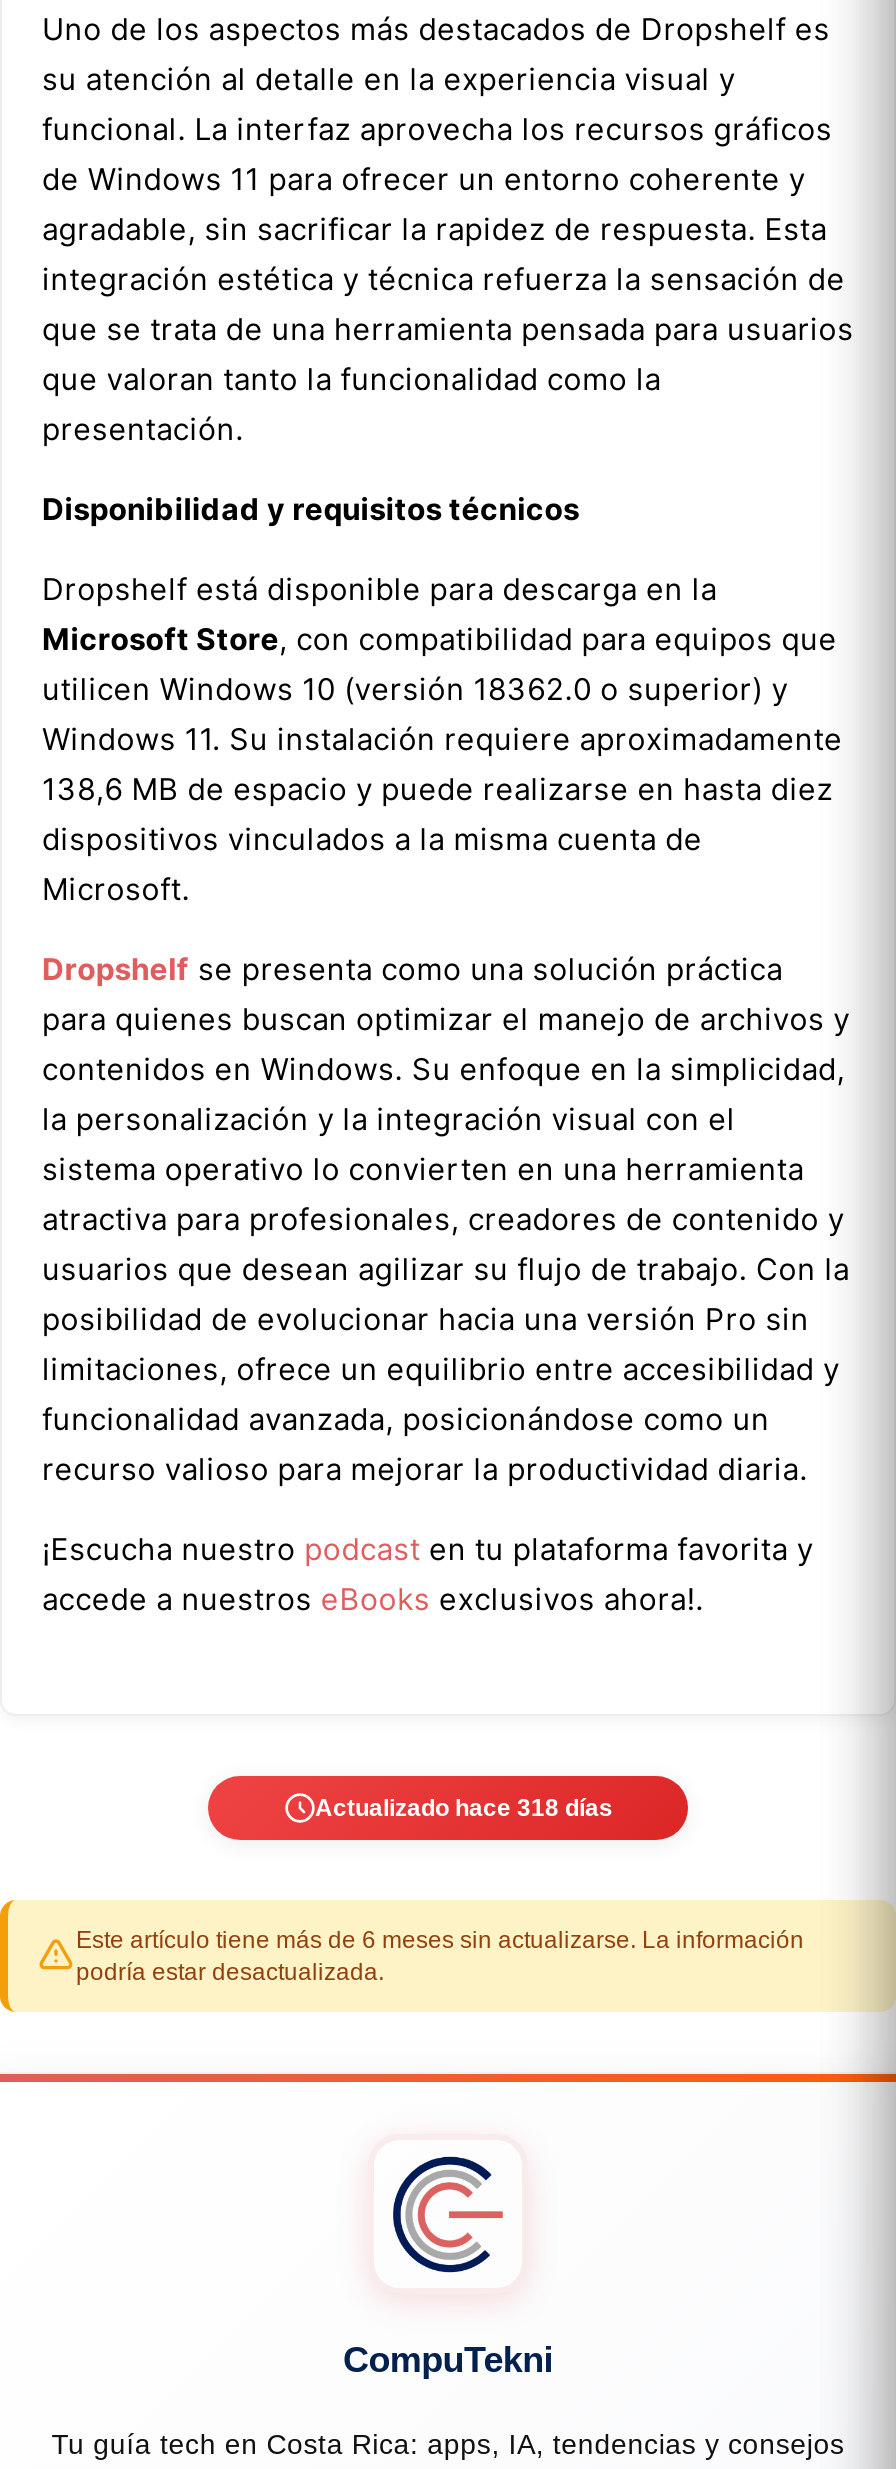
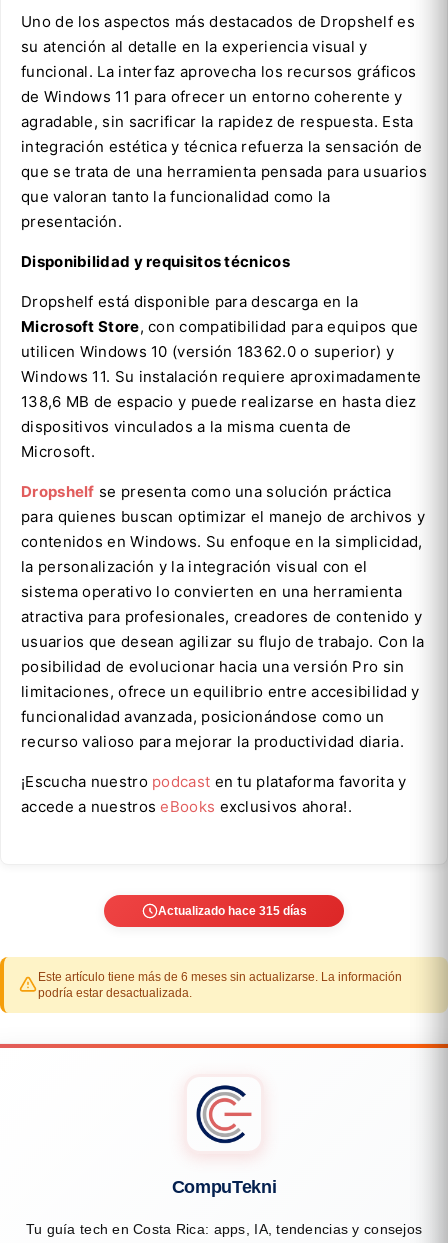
[315,1794,613,1822] Actualizado hace 318 días -> [157,904,306,918] Actualizado hace 315 días

